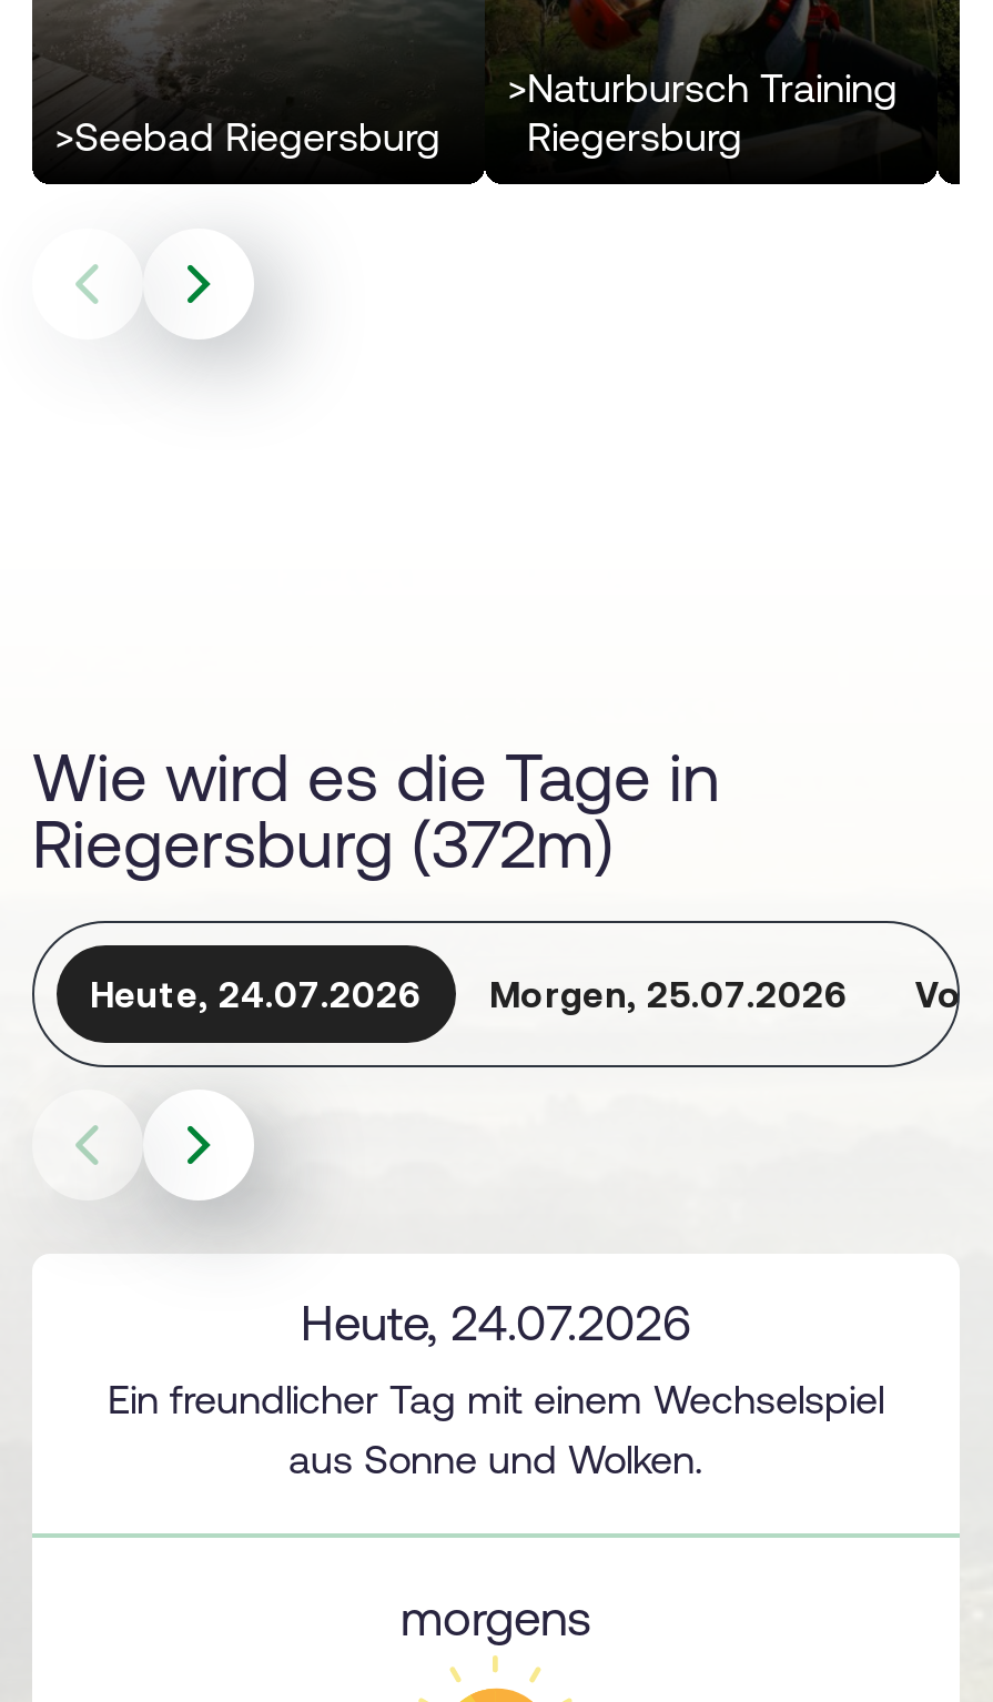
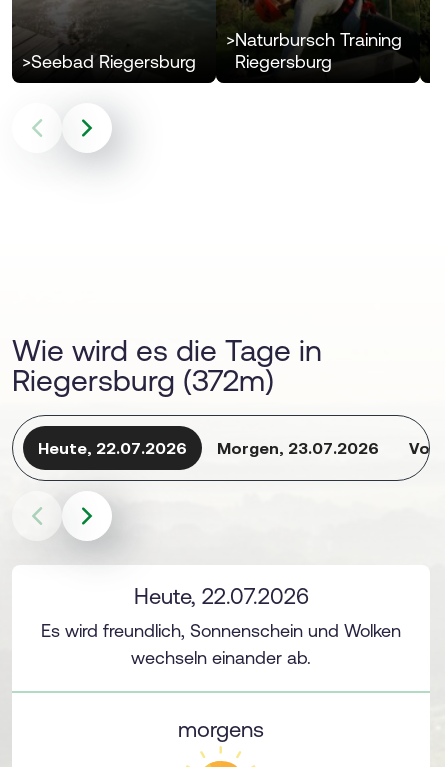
[90,973,423,1013] Heute, 24.07.2026 -> [38,439,187,457] Heute, 22.07.2026
[489,973,849,1013] Morgen, 25.07.2026 -> [217,439,379,457] Morgen, 23.07.2026
[108,1295,884,1482] Heute, 24.07.2026 | Ein freundlicher Tag mit einem Wechselspiel | aus Sonne und Wolken. -> [41,584,401,668] Heute, 22.07.2026 | Es wird freundlich, Sonnenschein und Wolken | wechseln einander ab.

